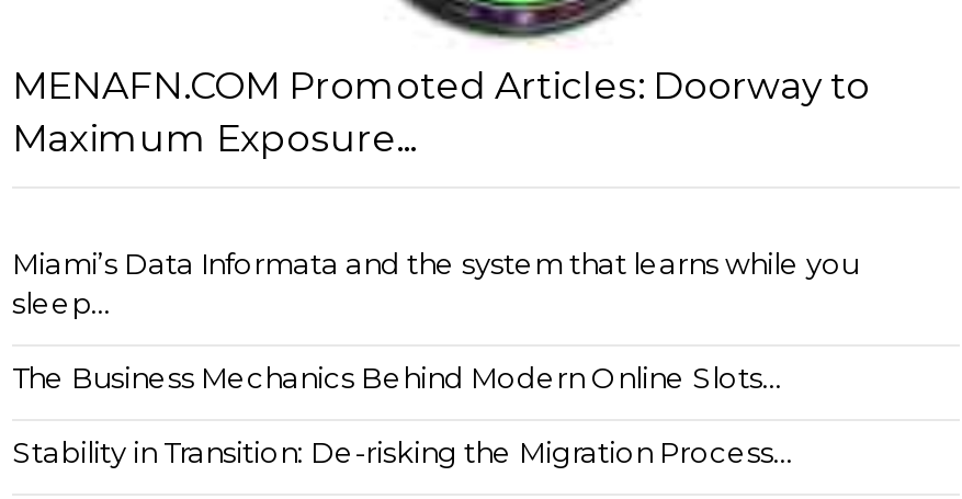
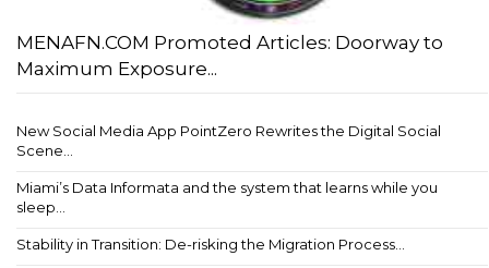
none -> [16,122,441,159] New Social Media App PointZero Rewrites the Digital Social | Scene...
moved [12,246,859,320] -> [16,179,438,216]: Miami’s Data Informata and the system that learns while you | sleep...
[12,360,782,395] The Business Mechanics Behind Modern Online Slots... -> none

